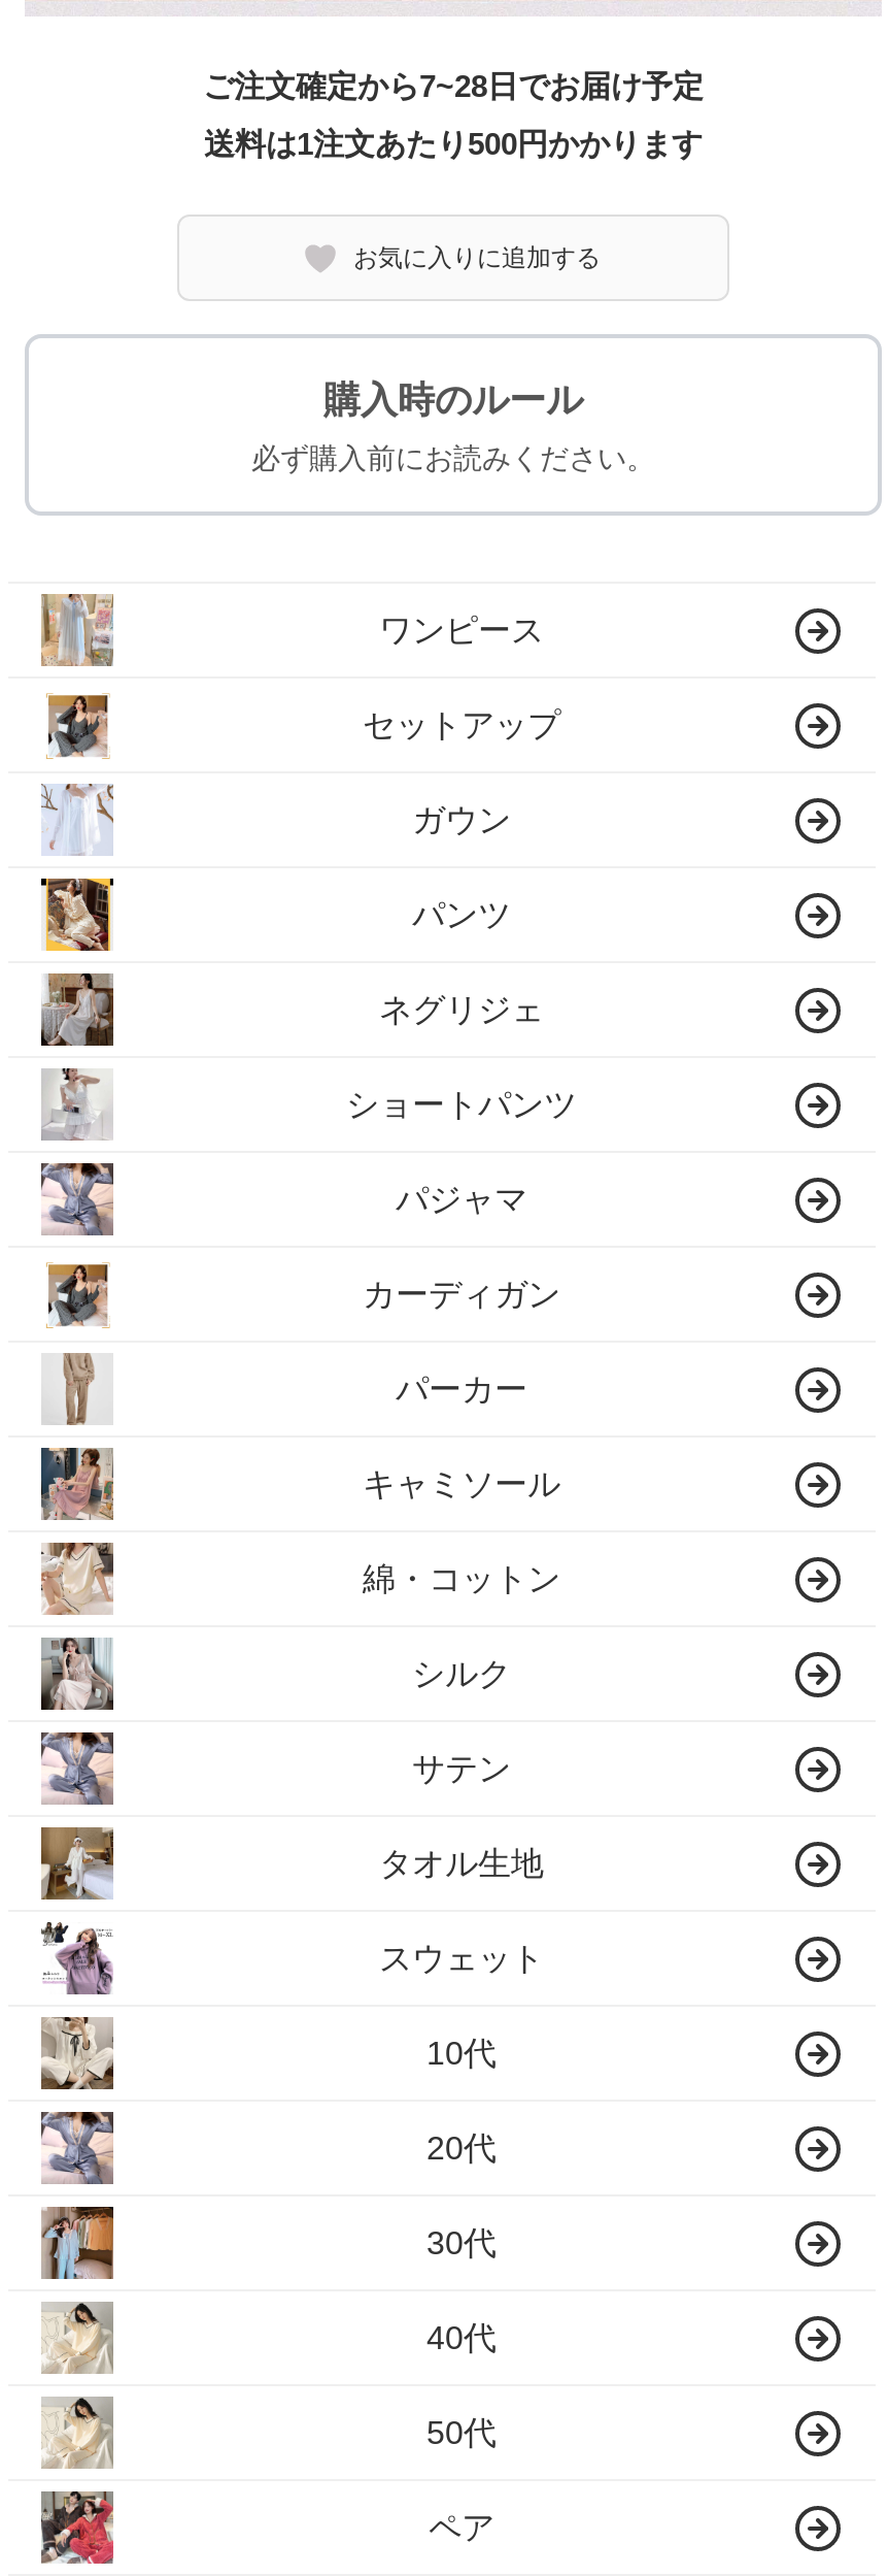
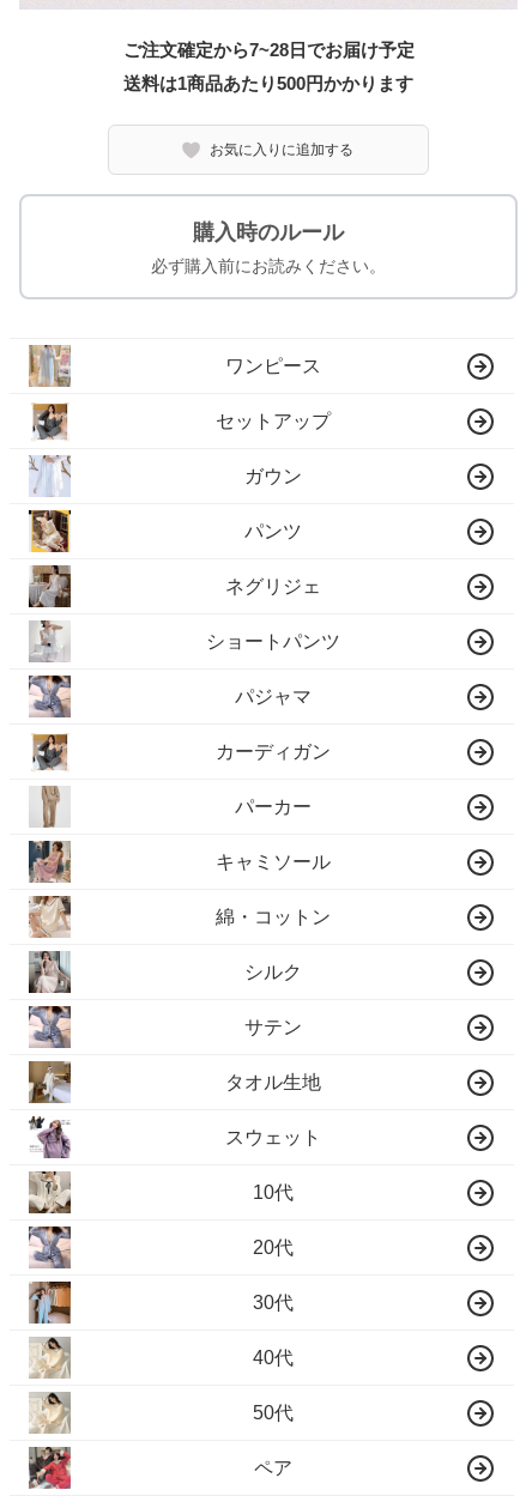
[204,127,703,162] 送料は1注文あたり500円かかります -> [123,74,413,94] 送料は1商品あたり500円かかります

